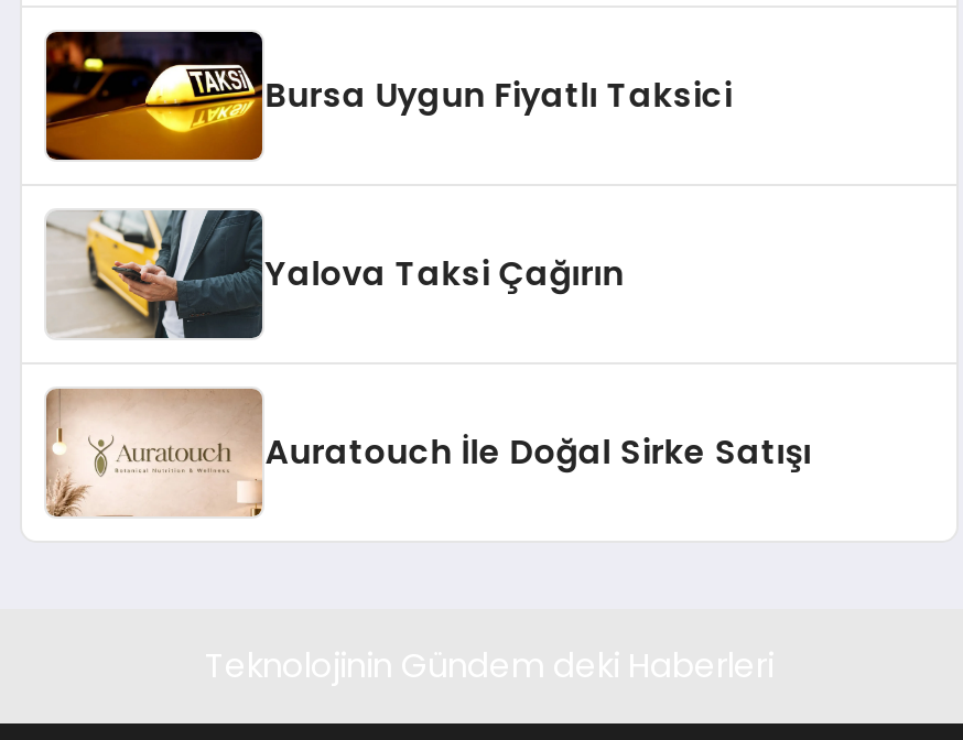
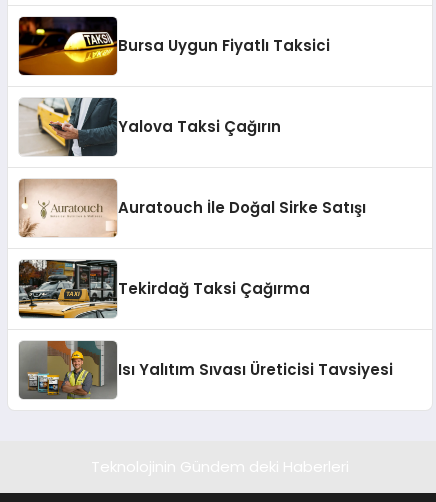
none -> [18,259,310,319] [image] | Tekirdağ Taksi Çağırma
none -> [19,340,393,400] [image] | Isı Yalıtım Sıvası Üreticisi Tavsiyesi

